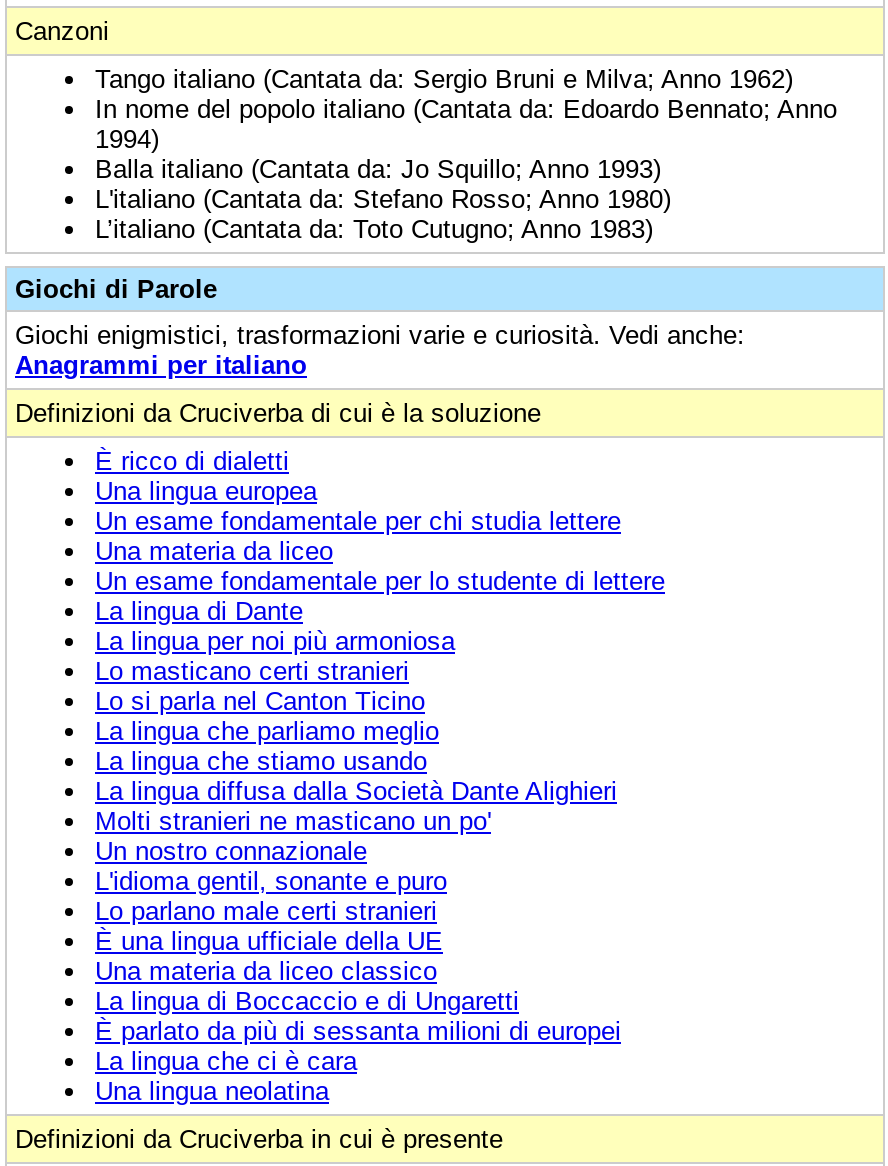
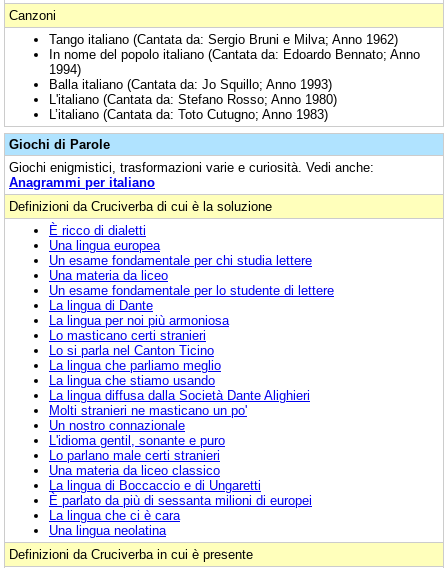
[95,925,443,955] È una lingua ufficiale della UE -> none

